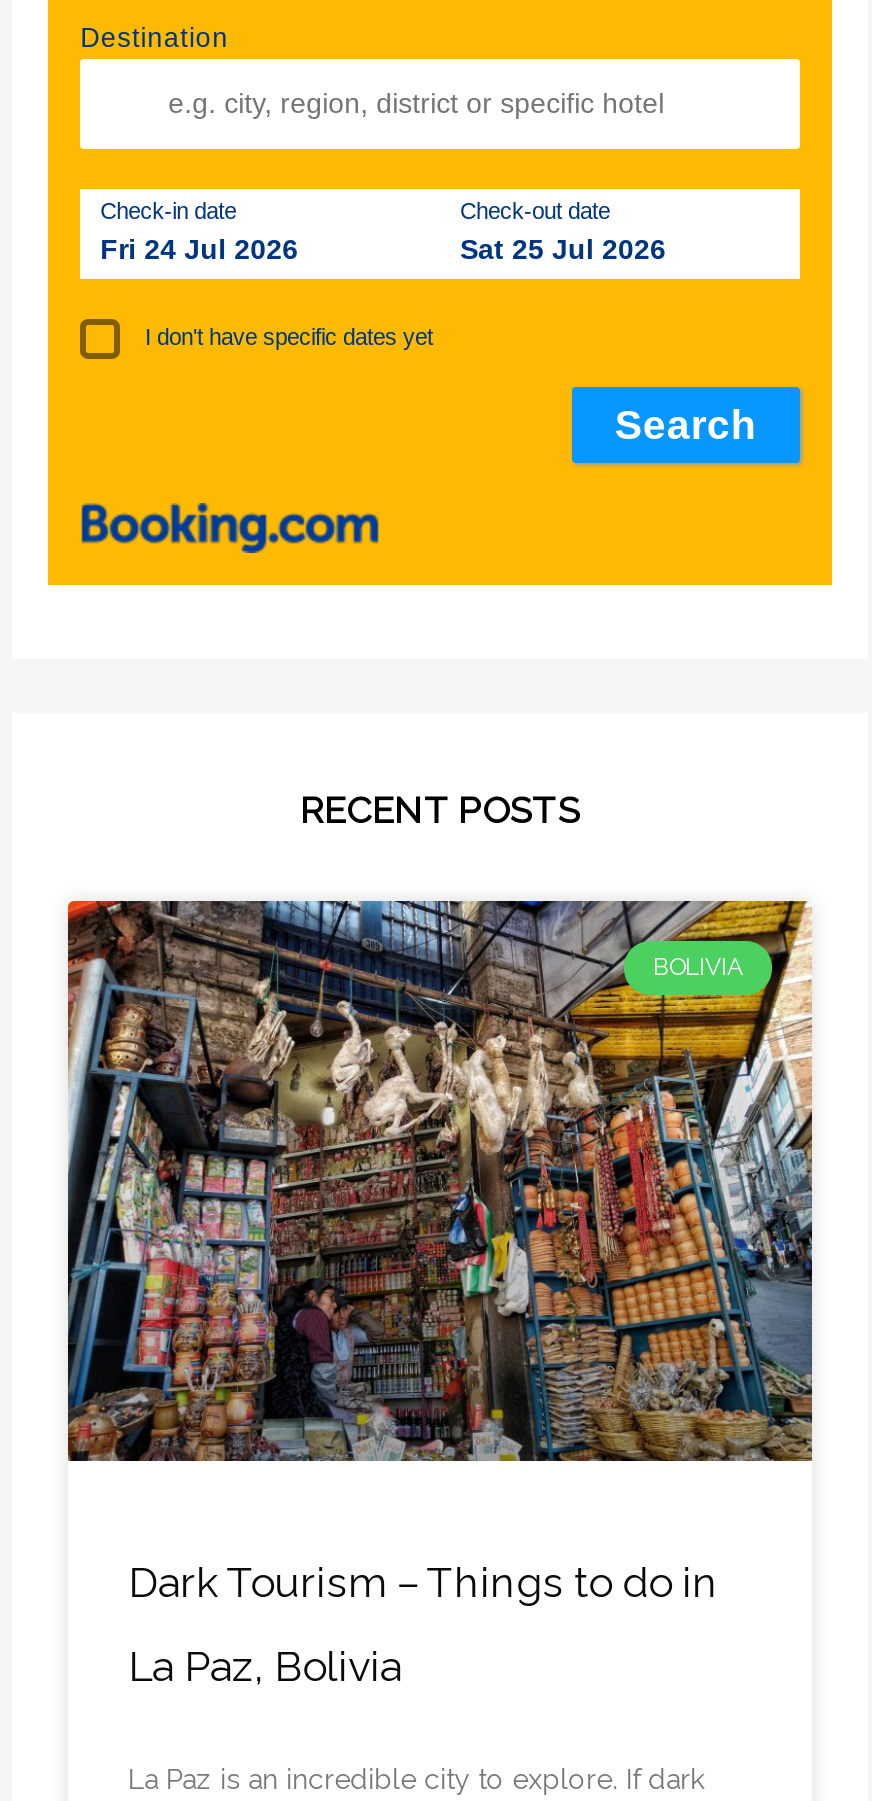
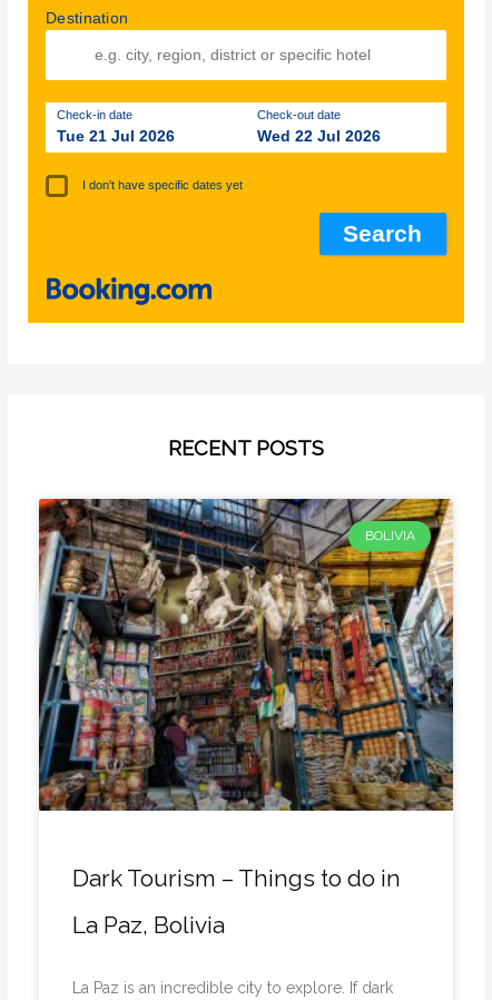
[100,233,298,265] Fri 24 Jul 2026 -> [57,127,175,145] Tue 21 Jul 2026
[460,233,666,265] Sat 25 Jul 2026 -> [257,127,381,145] Wed 22 Jul 2026

